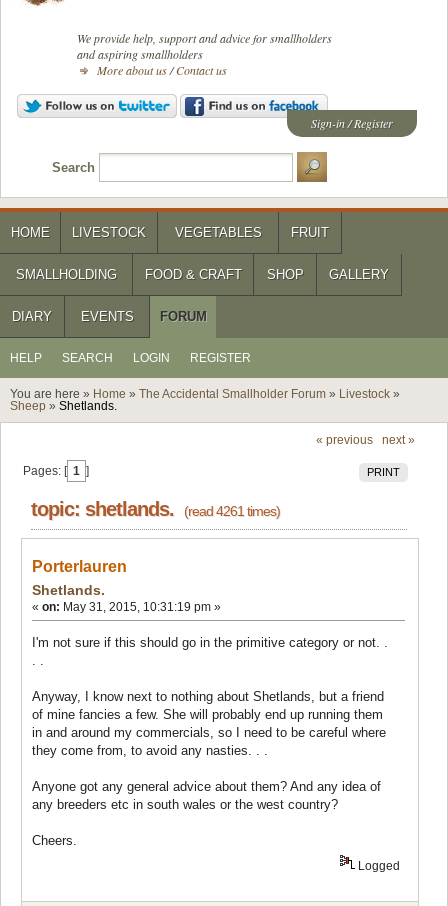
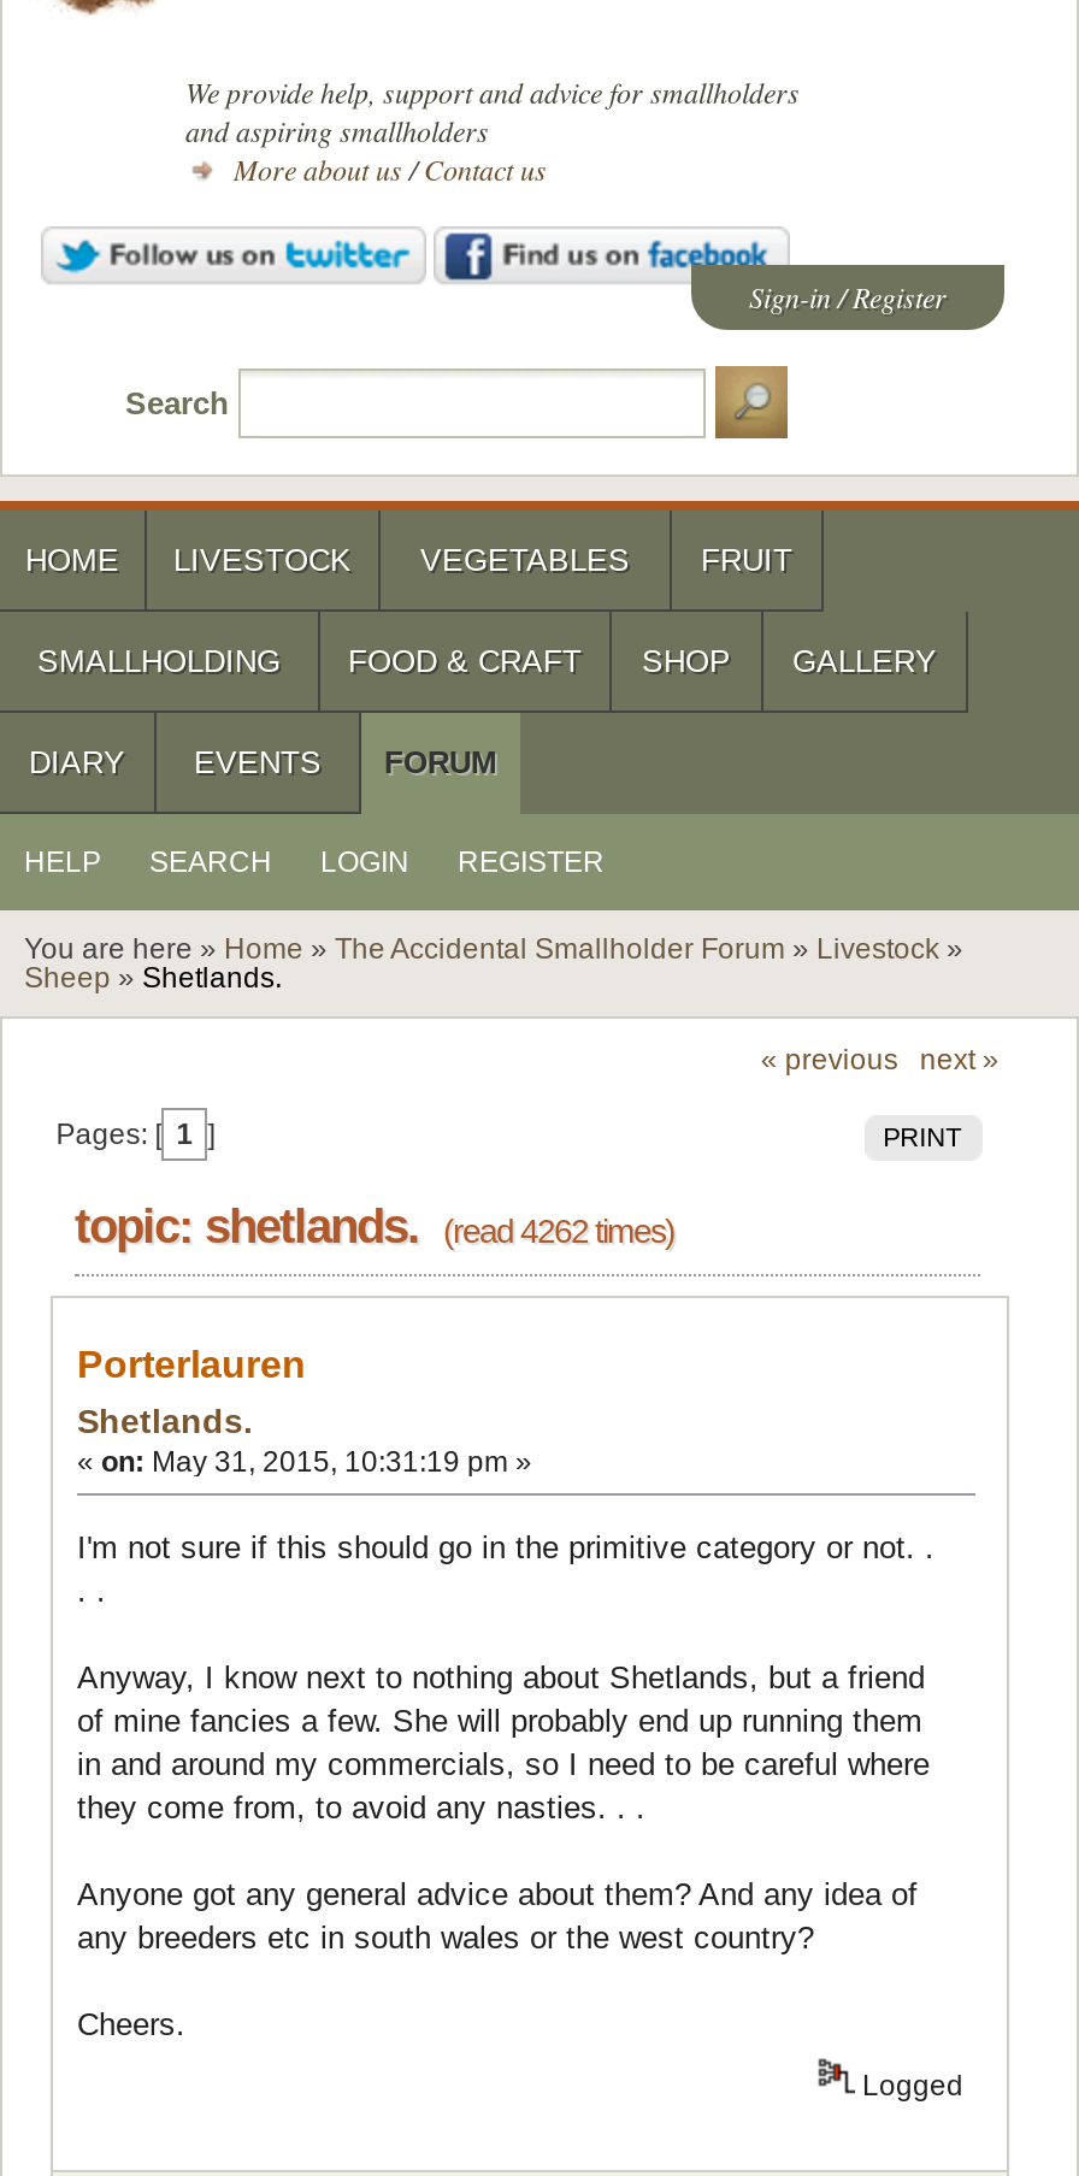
[31,498,280,520] topic: shetlands. (read 4261 times) -> [75,1200,674,1253] topic: shetlands. (read 4262 times)

